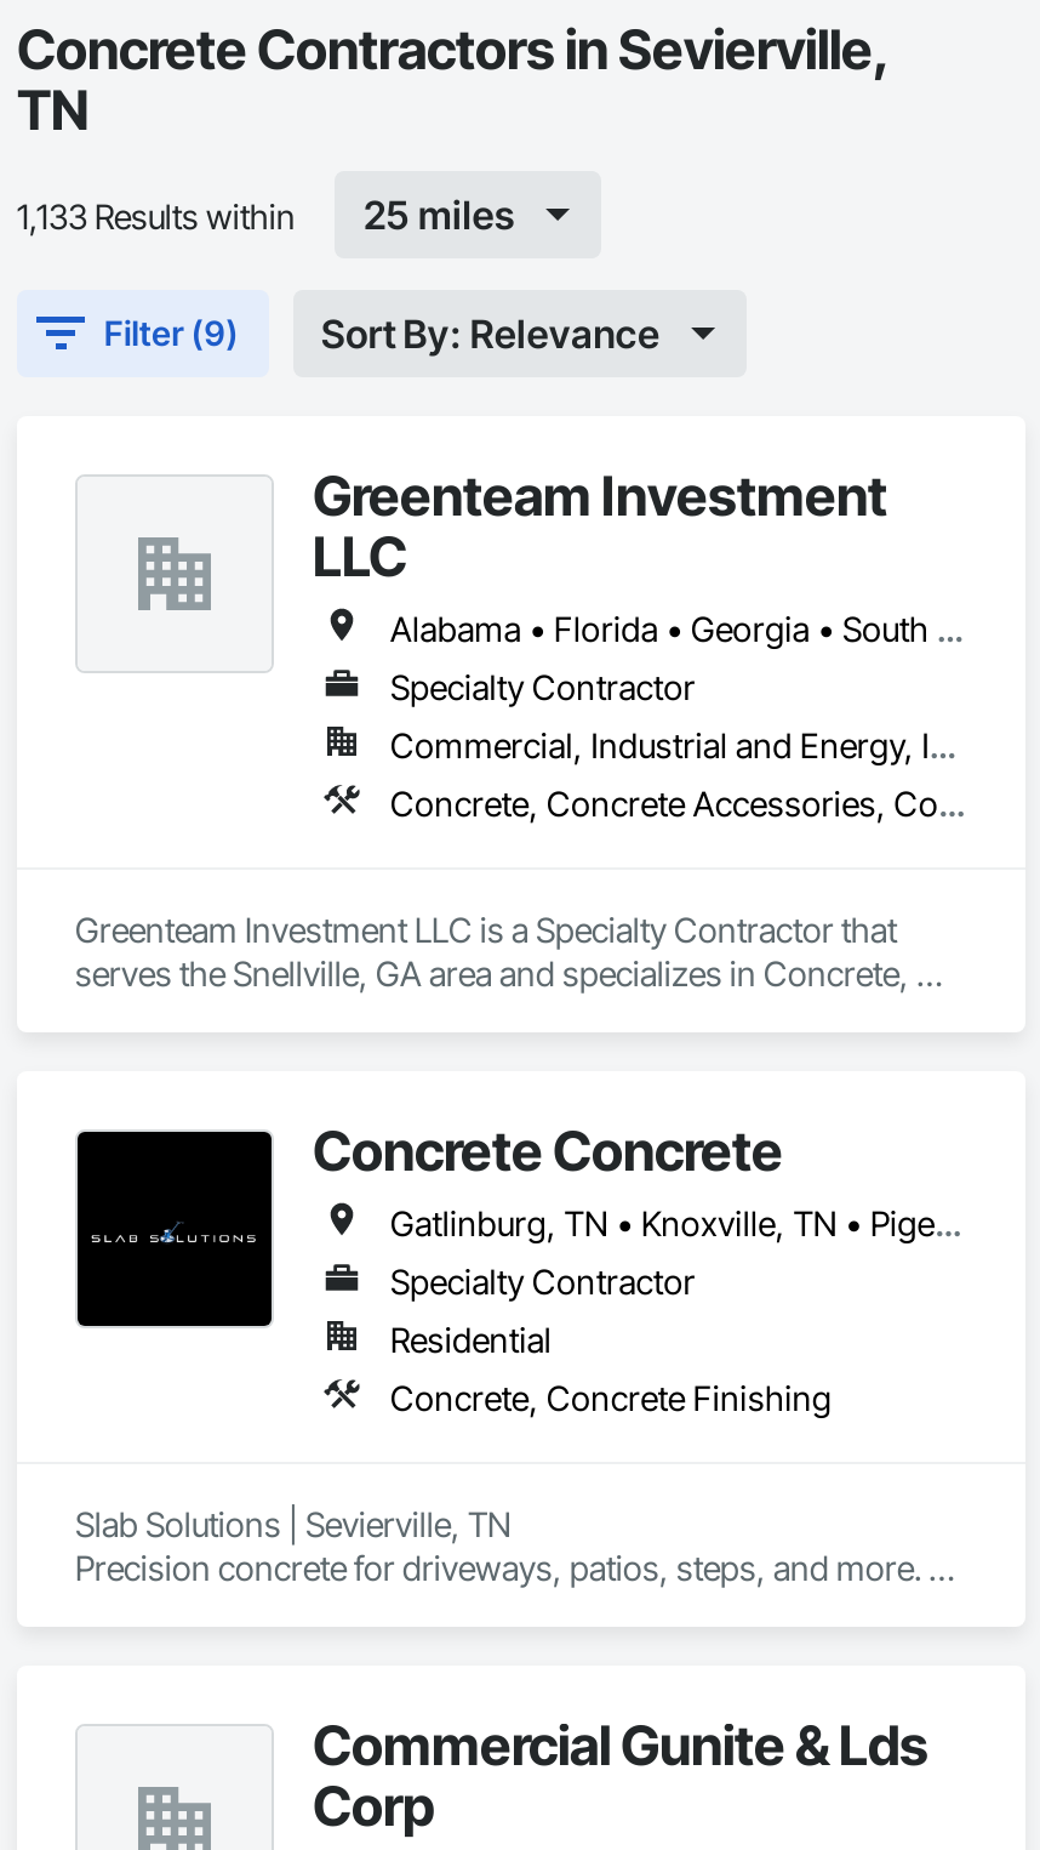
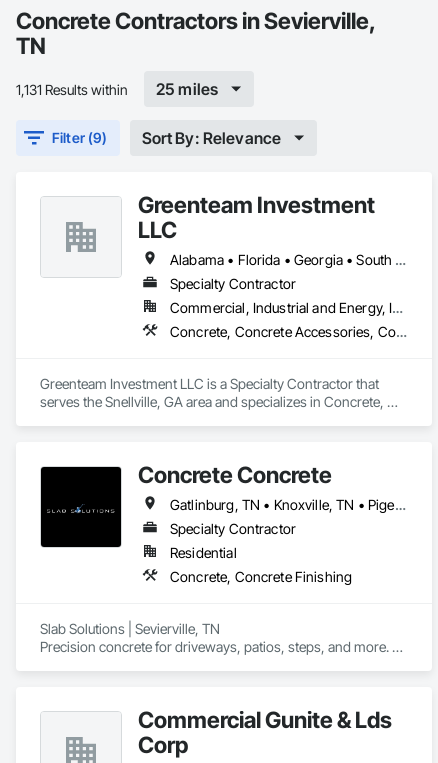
[17,194,296,235] 1,133 Results within -> [16,80,128,97] 1,131 Results within

